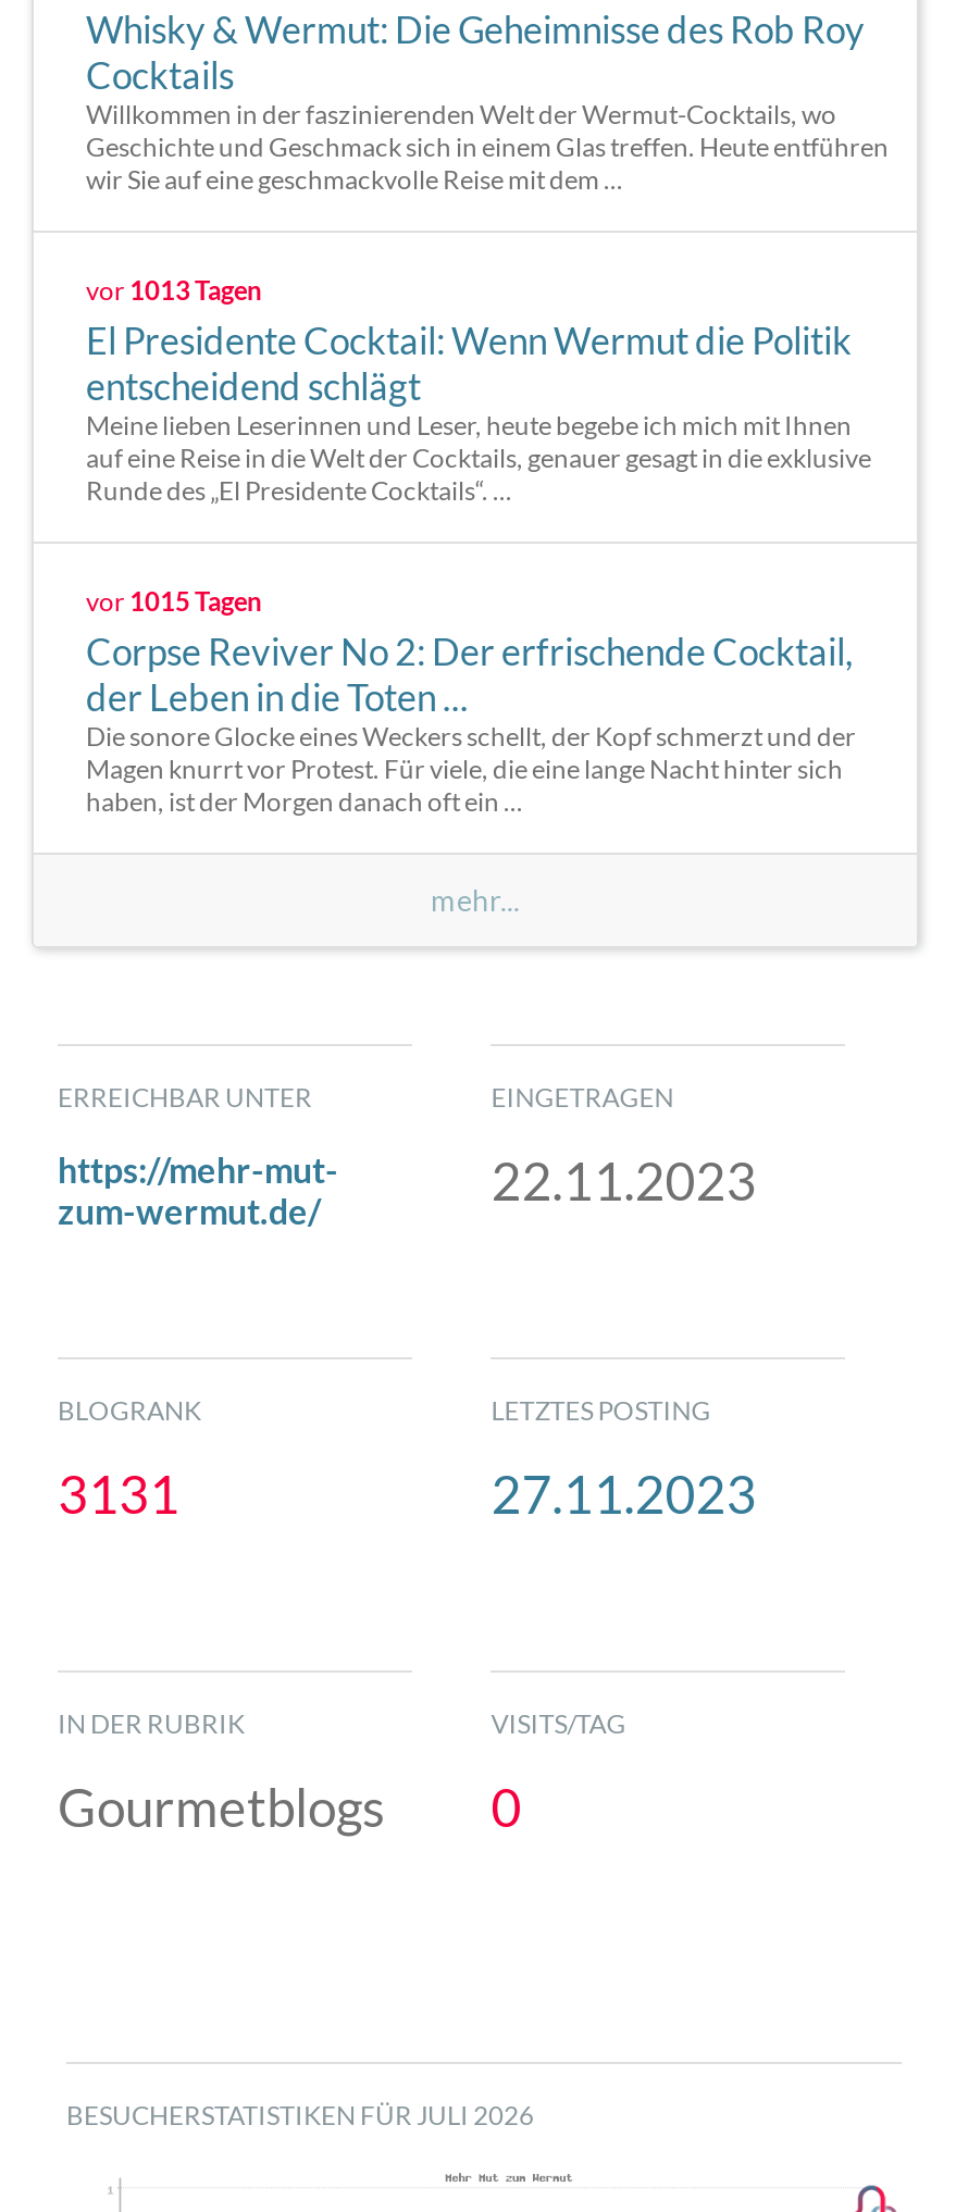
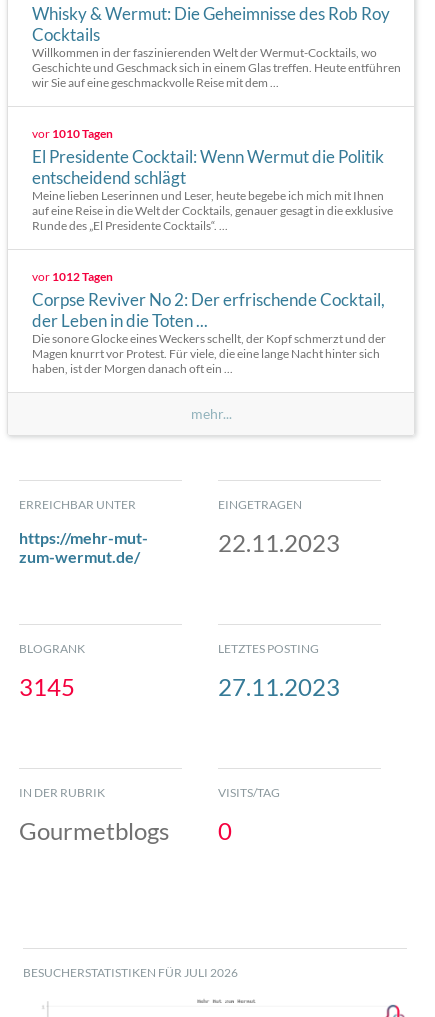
[86,274,262,307] vor 1013 Tagen -> [32,126,113,141] vor 1010 Tagen
[86,585,262,618] vor 1015 Tagen -> [32,269,113,284] vor 1012 Tagen
[58,1461,179,1524] 3131 -> [19,672,75,701] 3145

